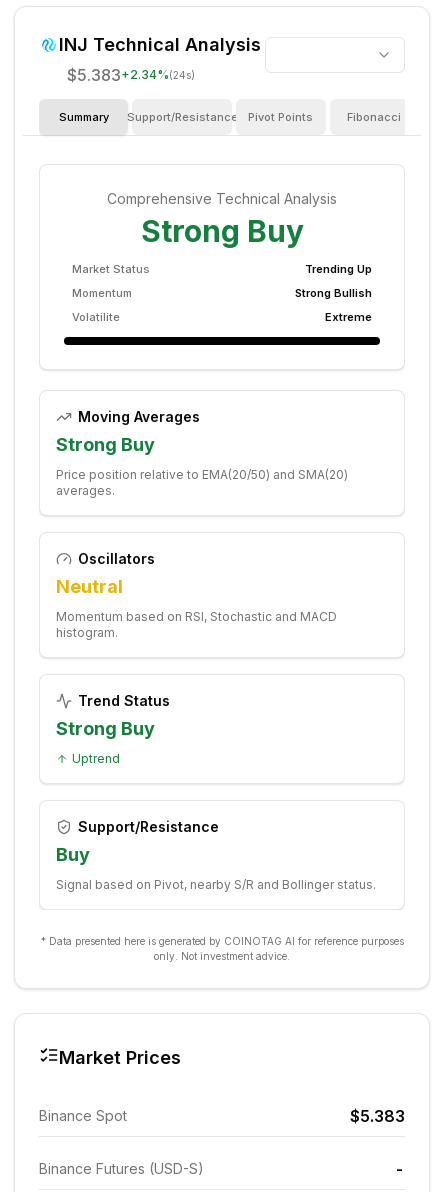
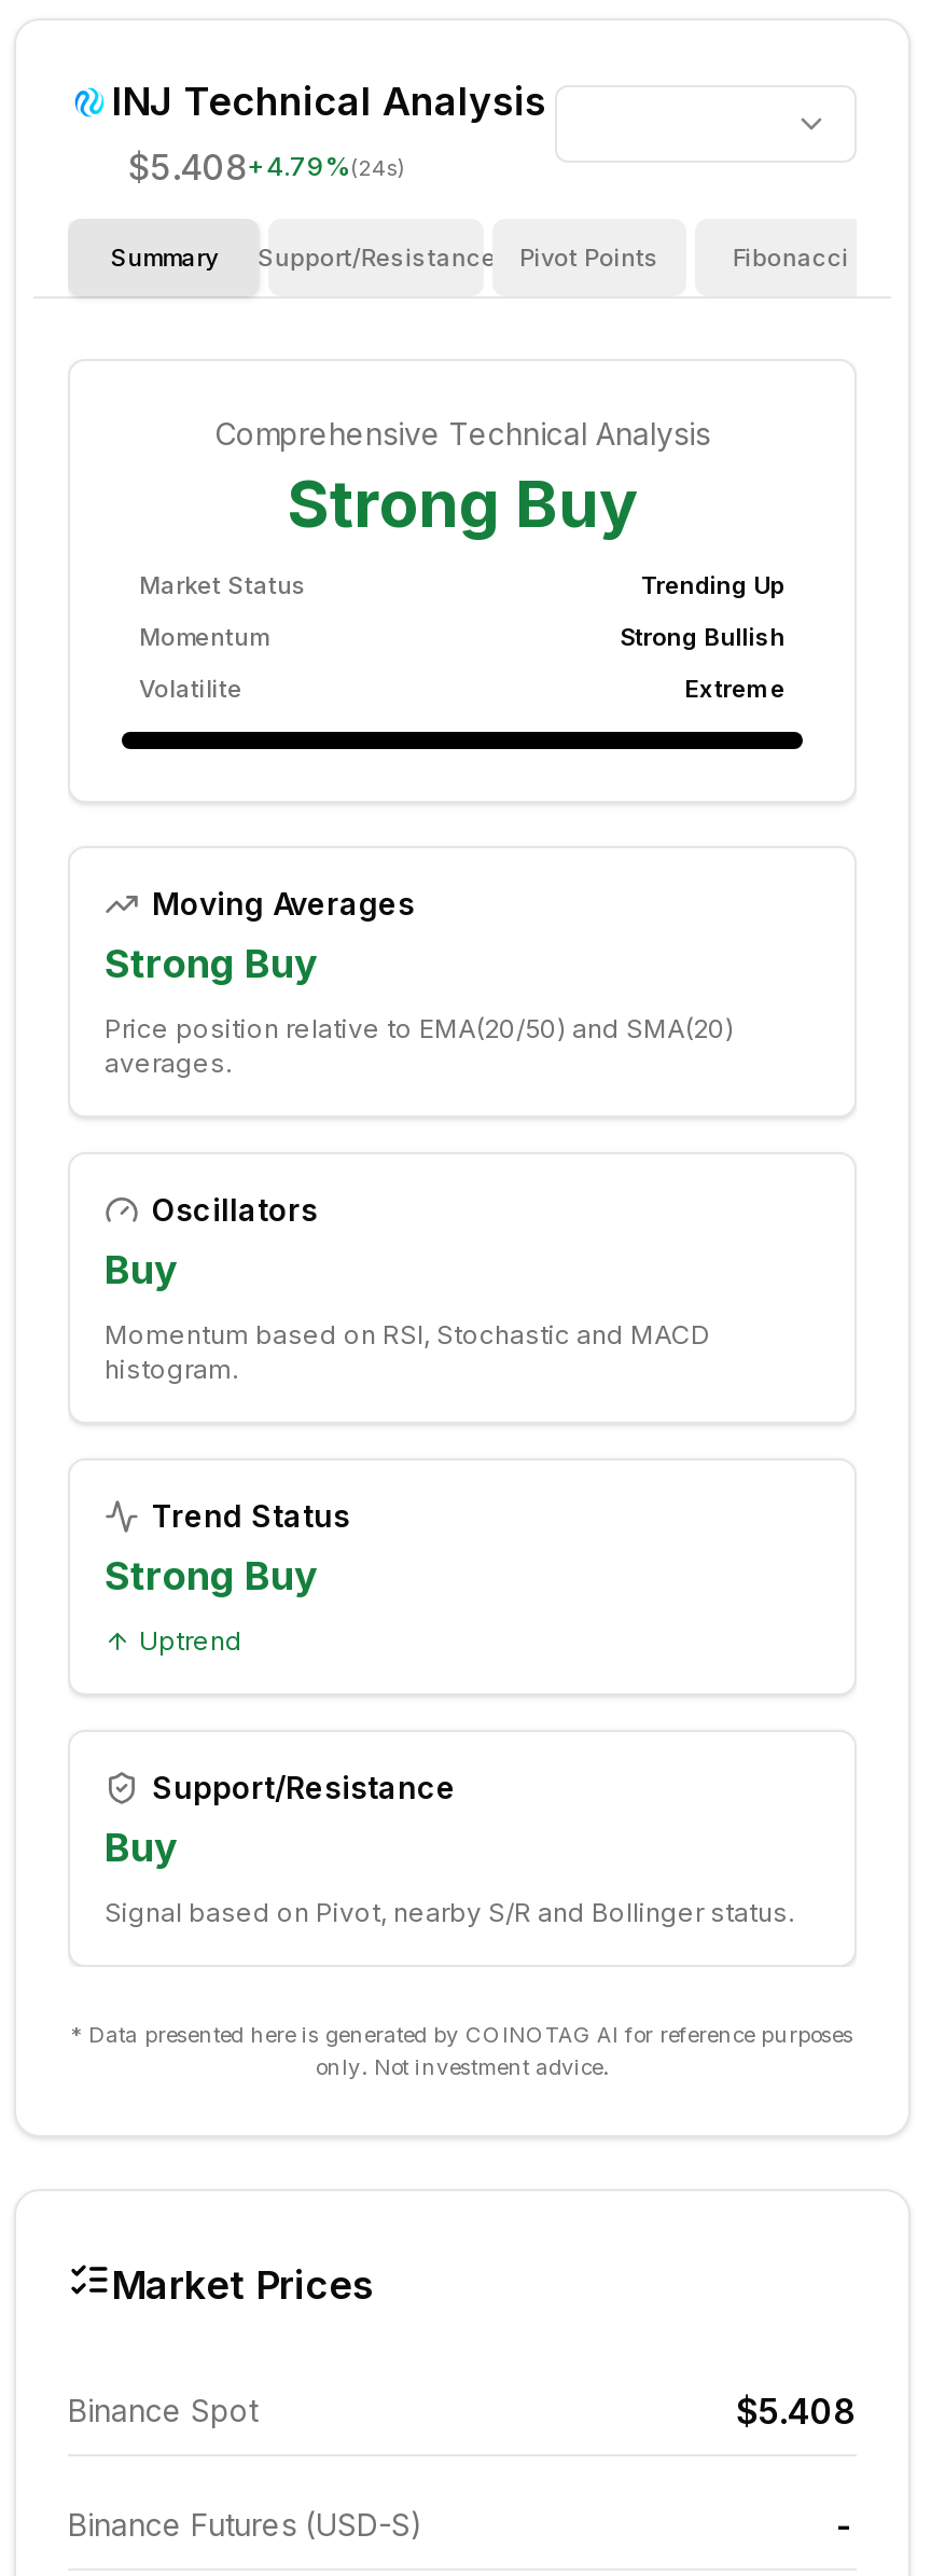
[67,65,195,85] $5.383+2.34%(24s) -> [128,146,406,189] $5.408+4.79%(24s)
[56,576,123,597] Neutral -> [105,1247,178,1292] Buy
[350,1106,405,1126] $5.383 -> [736,2390,857,2433] $5.408

